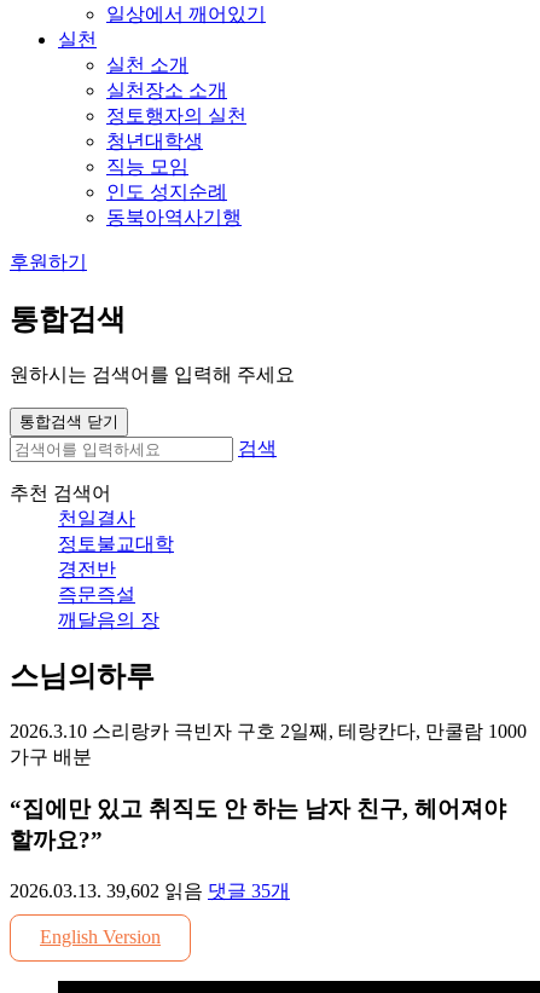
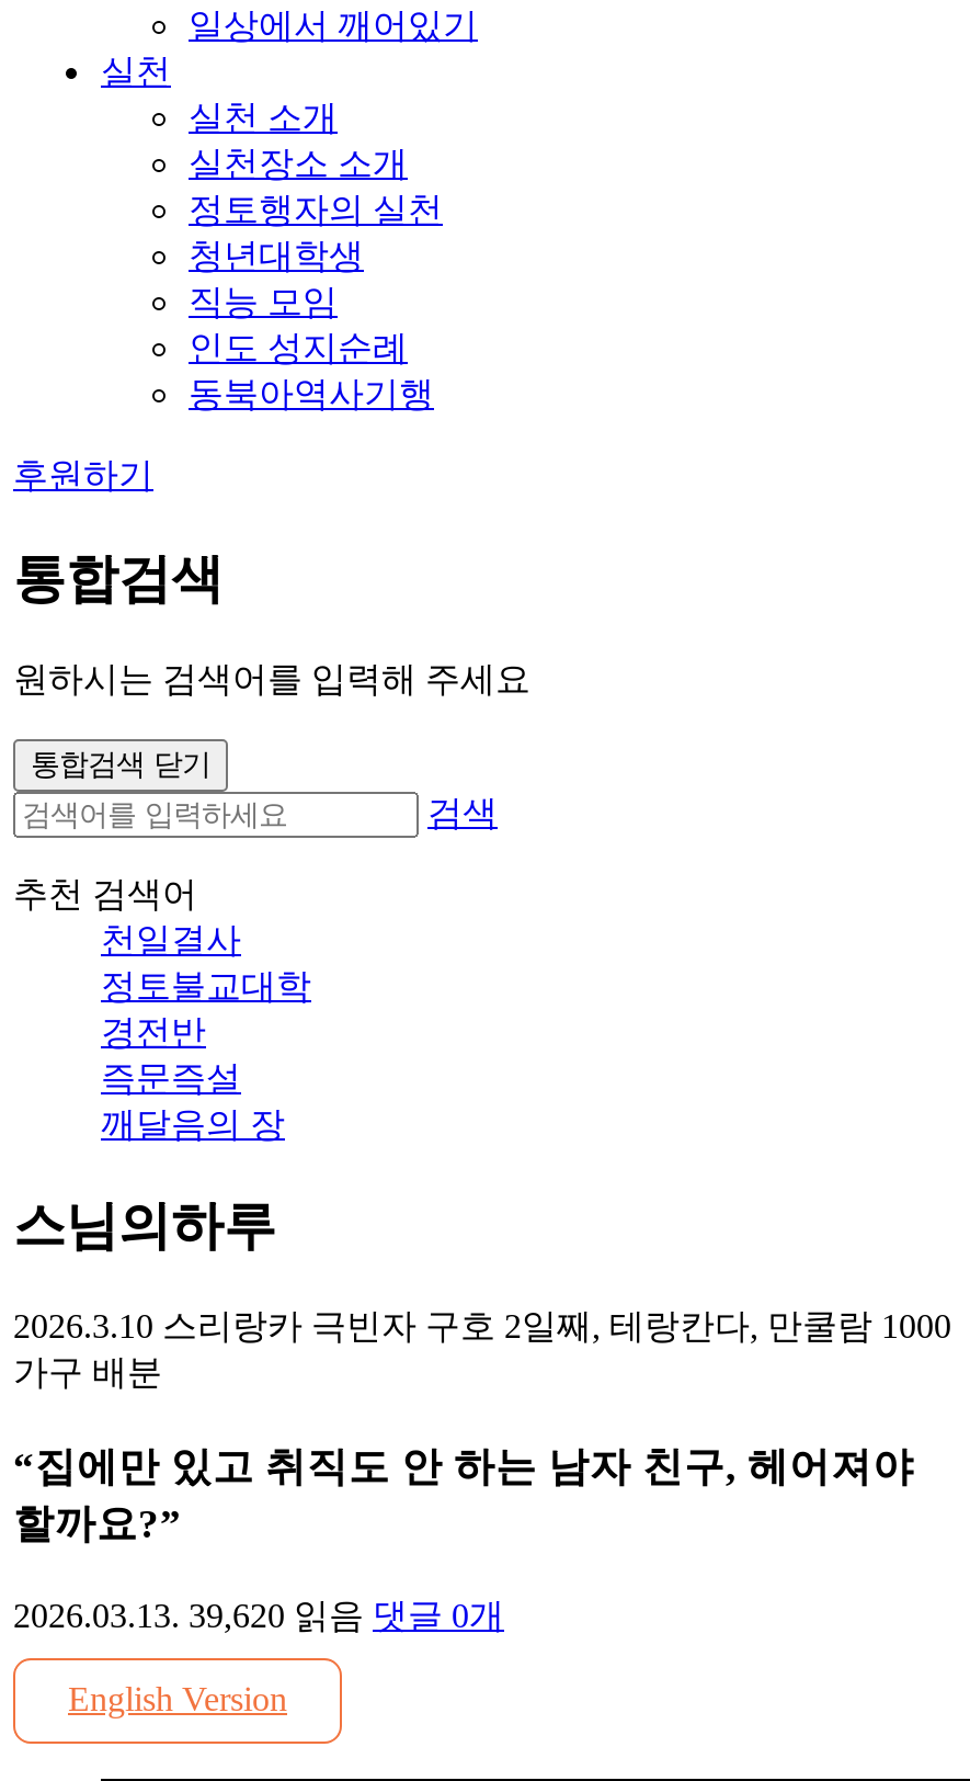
[10,880,290,901] 2026.03.13. 39,602 읽음 댓글 35개 -> [13,1596,504,1634] 2026.03.13. 39,620 읽음 댓글 0개

